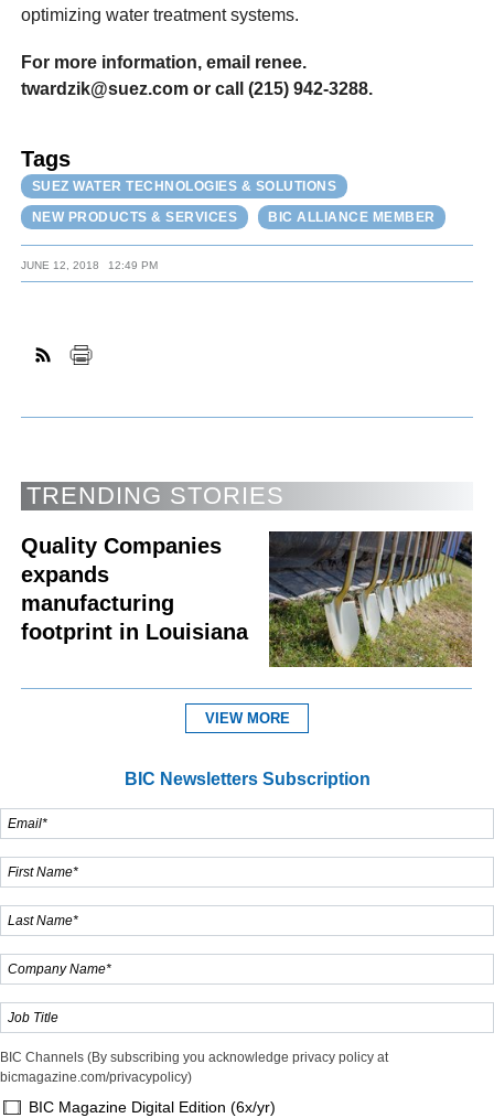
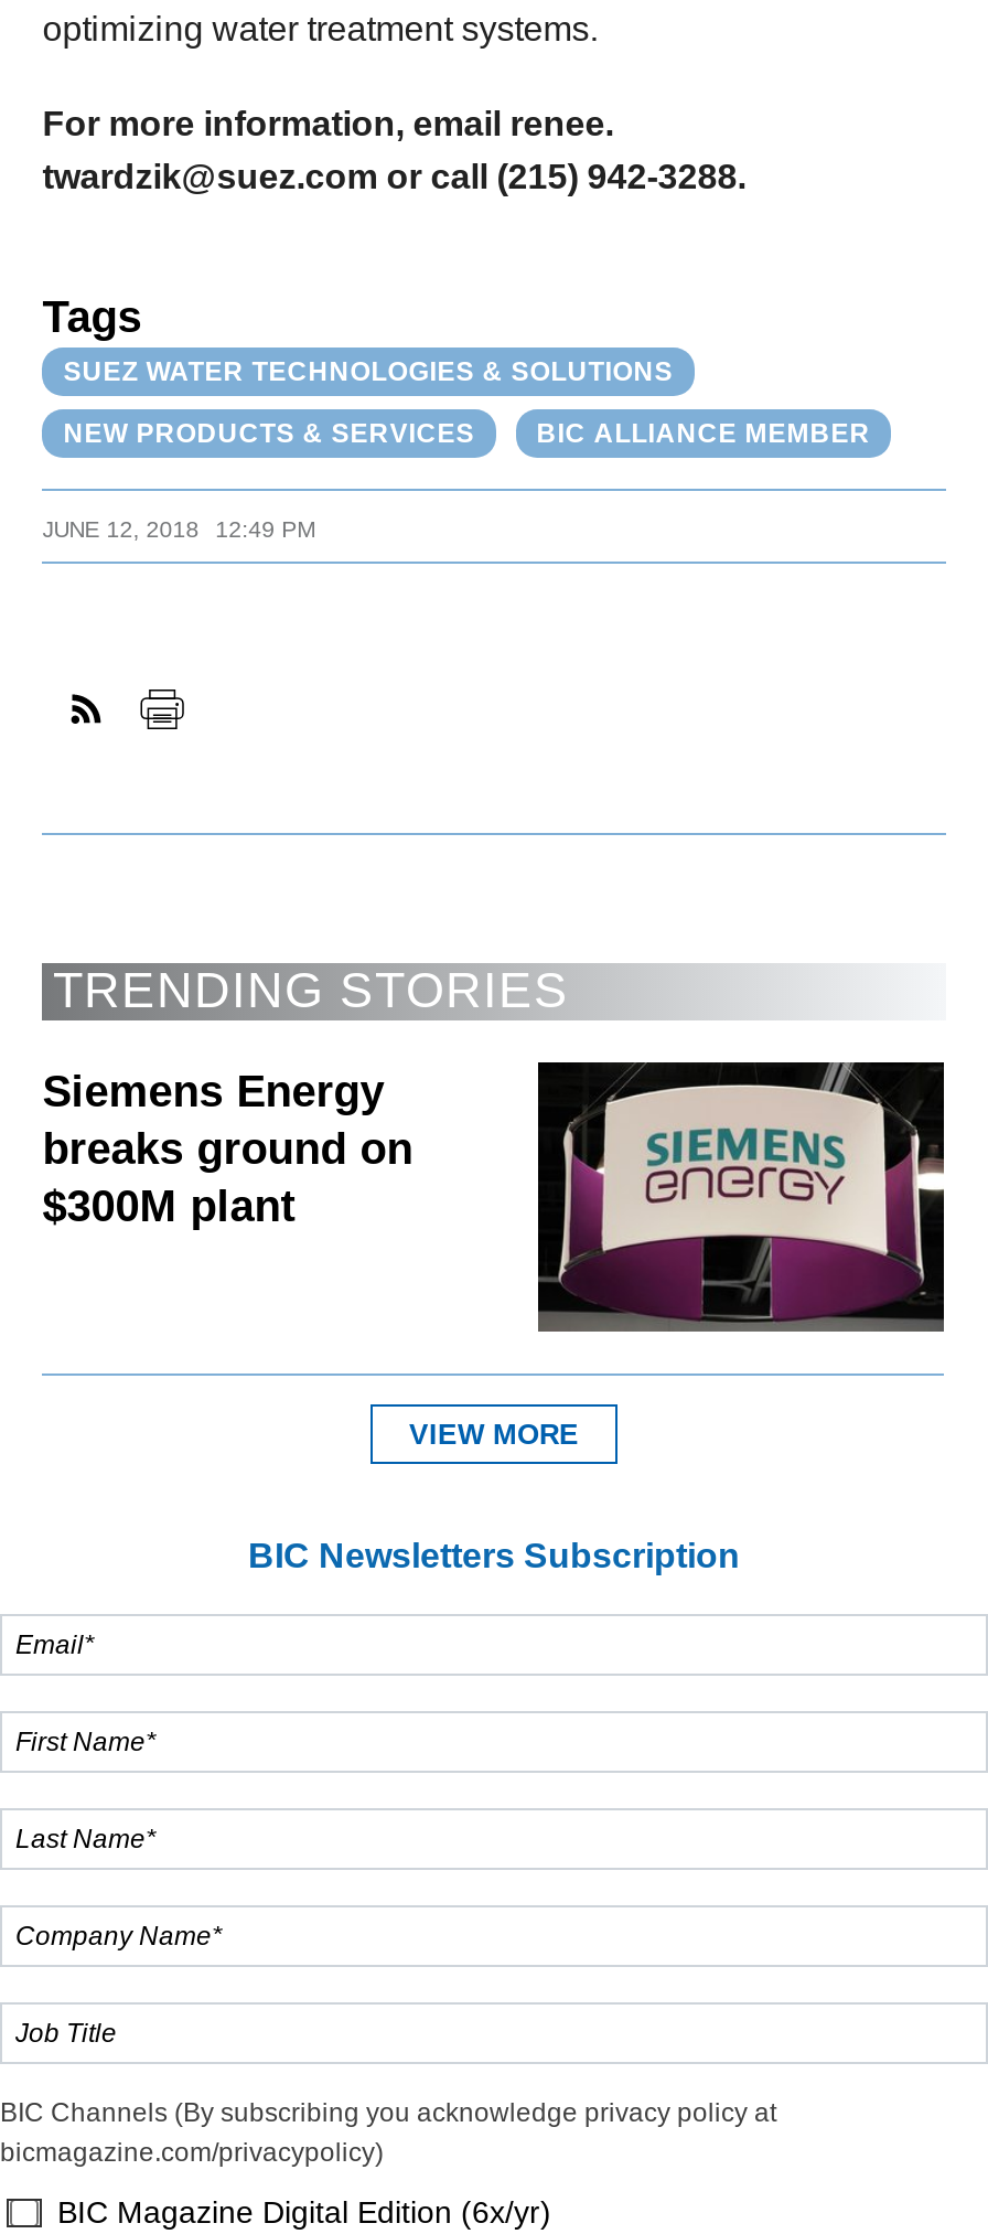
[21,533,248,644] Quality Companies | expands | manufacturing | footprint in Louisiana -> [42,1066,413,1229] Siemens Energy | breaks ground on | $300M plant
[268,530,473,667] [image] -> [536,1060,946,1332] [image]

